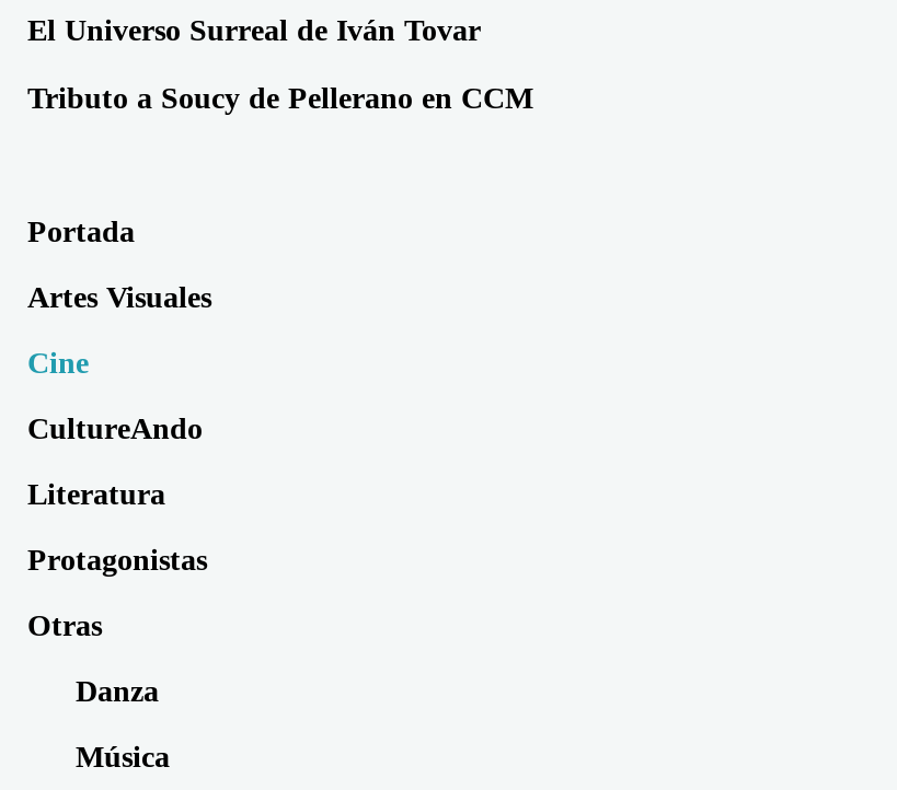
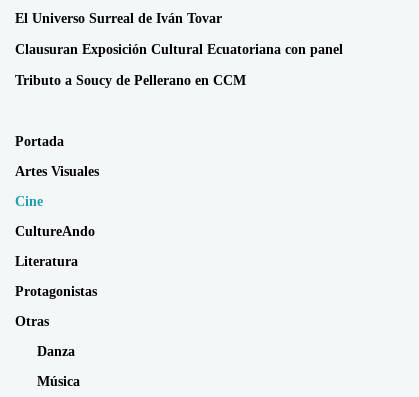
none -> [15,42,343,57] Clausuran Exposición Cultural Ecuatoriana con panel

